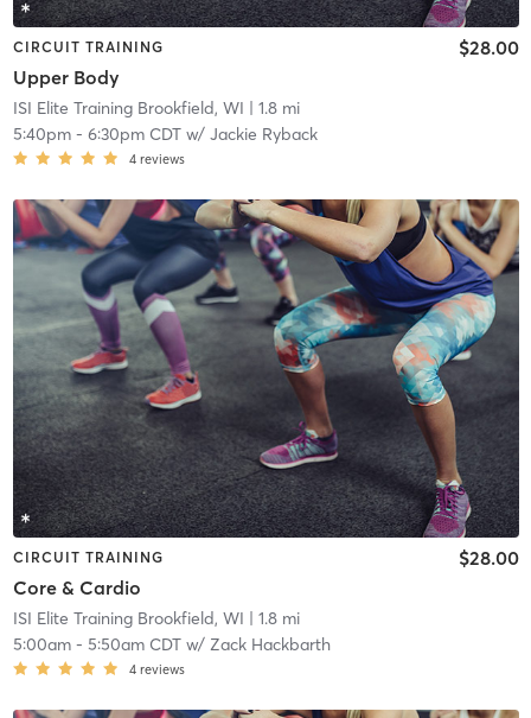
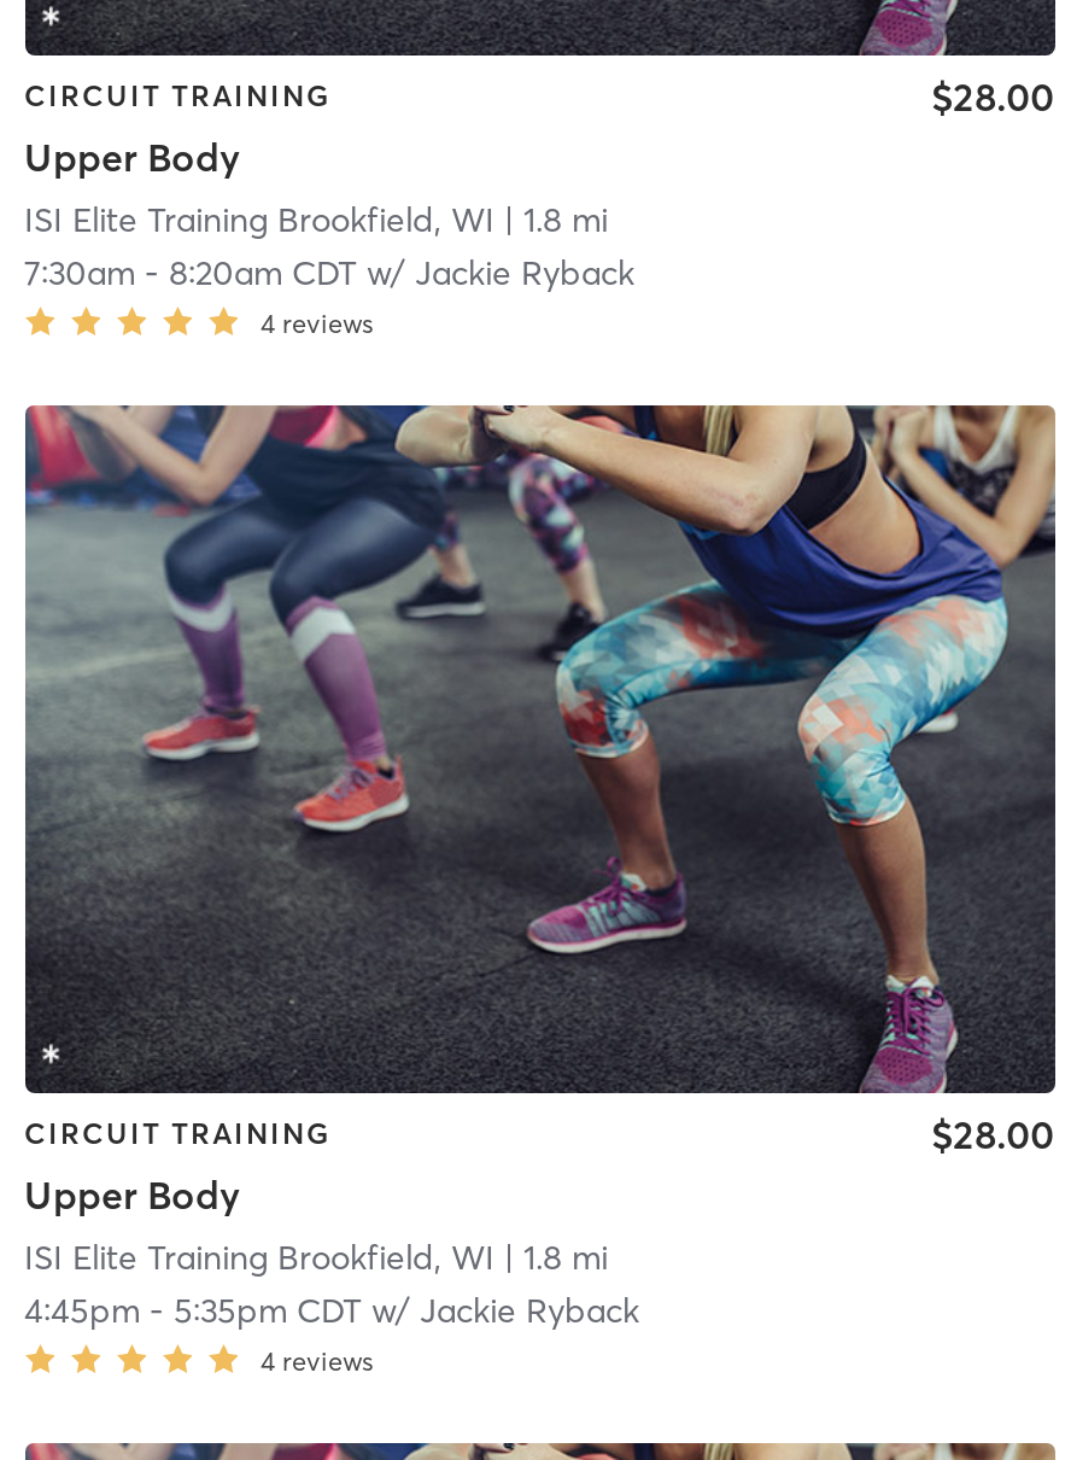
[12,124,317,145] 5:40pm - 6:30pm CDT w/ Jackie Ryback -> [24,251,634,295] 7:30am - 8:20am CDT w/ Jackie Ryback
[12,576,140,600] Core & Cardio -> [24,1171,241,1220] Upper Body
[12,634,330,656] 5:00am - 5:50am CDT w/ Zack Hackbarth -> [24,1290,639,1333] 4:45pm - 5:35pm CDT w/ Jackie Ryback

